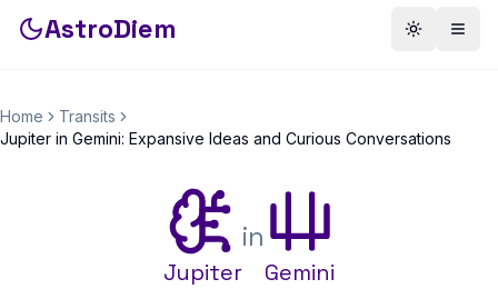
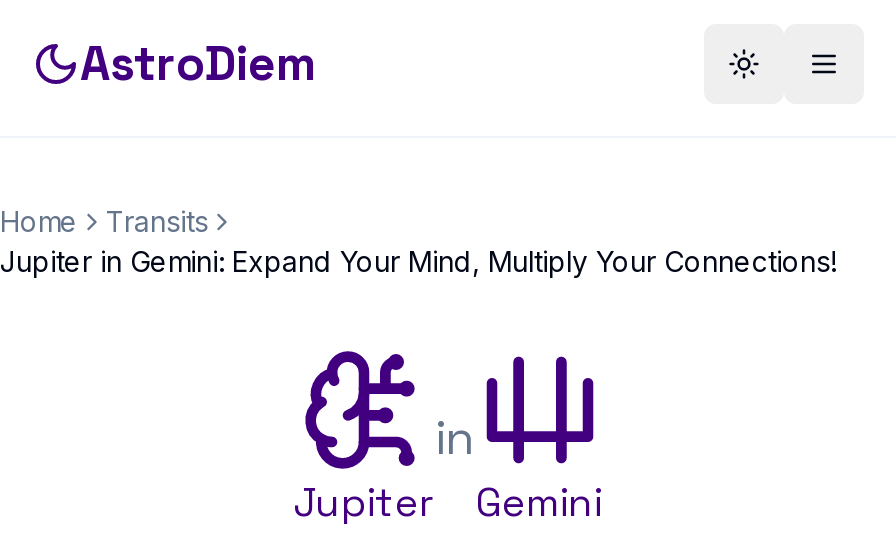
[0,129,451,148] Jupiter in Gemini: Expansive Ideas and Curious Conversations -> [0,244,836,278] Jupiter in Gemini: Expand Your Mind, Multiply Your Connections!

